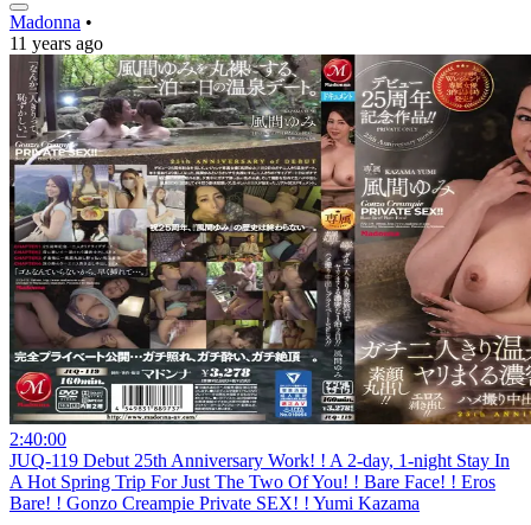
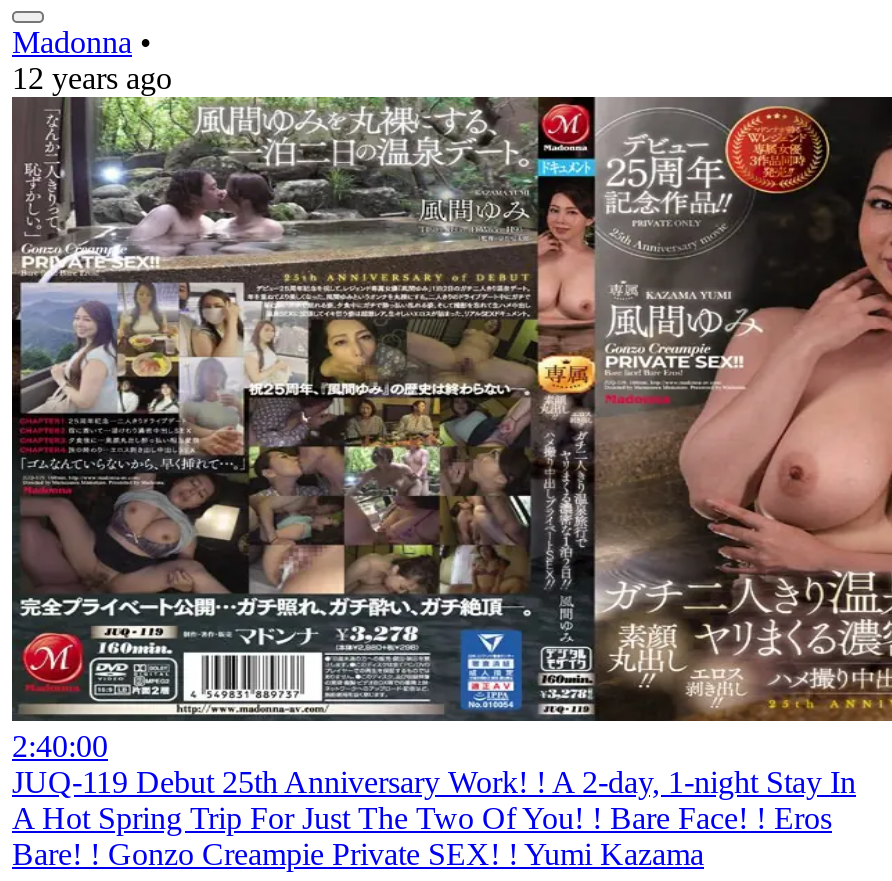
[9,33,103,53] 11 years ago -> [12,61,172,95] 12 years ago

